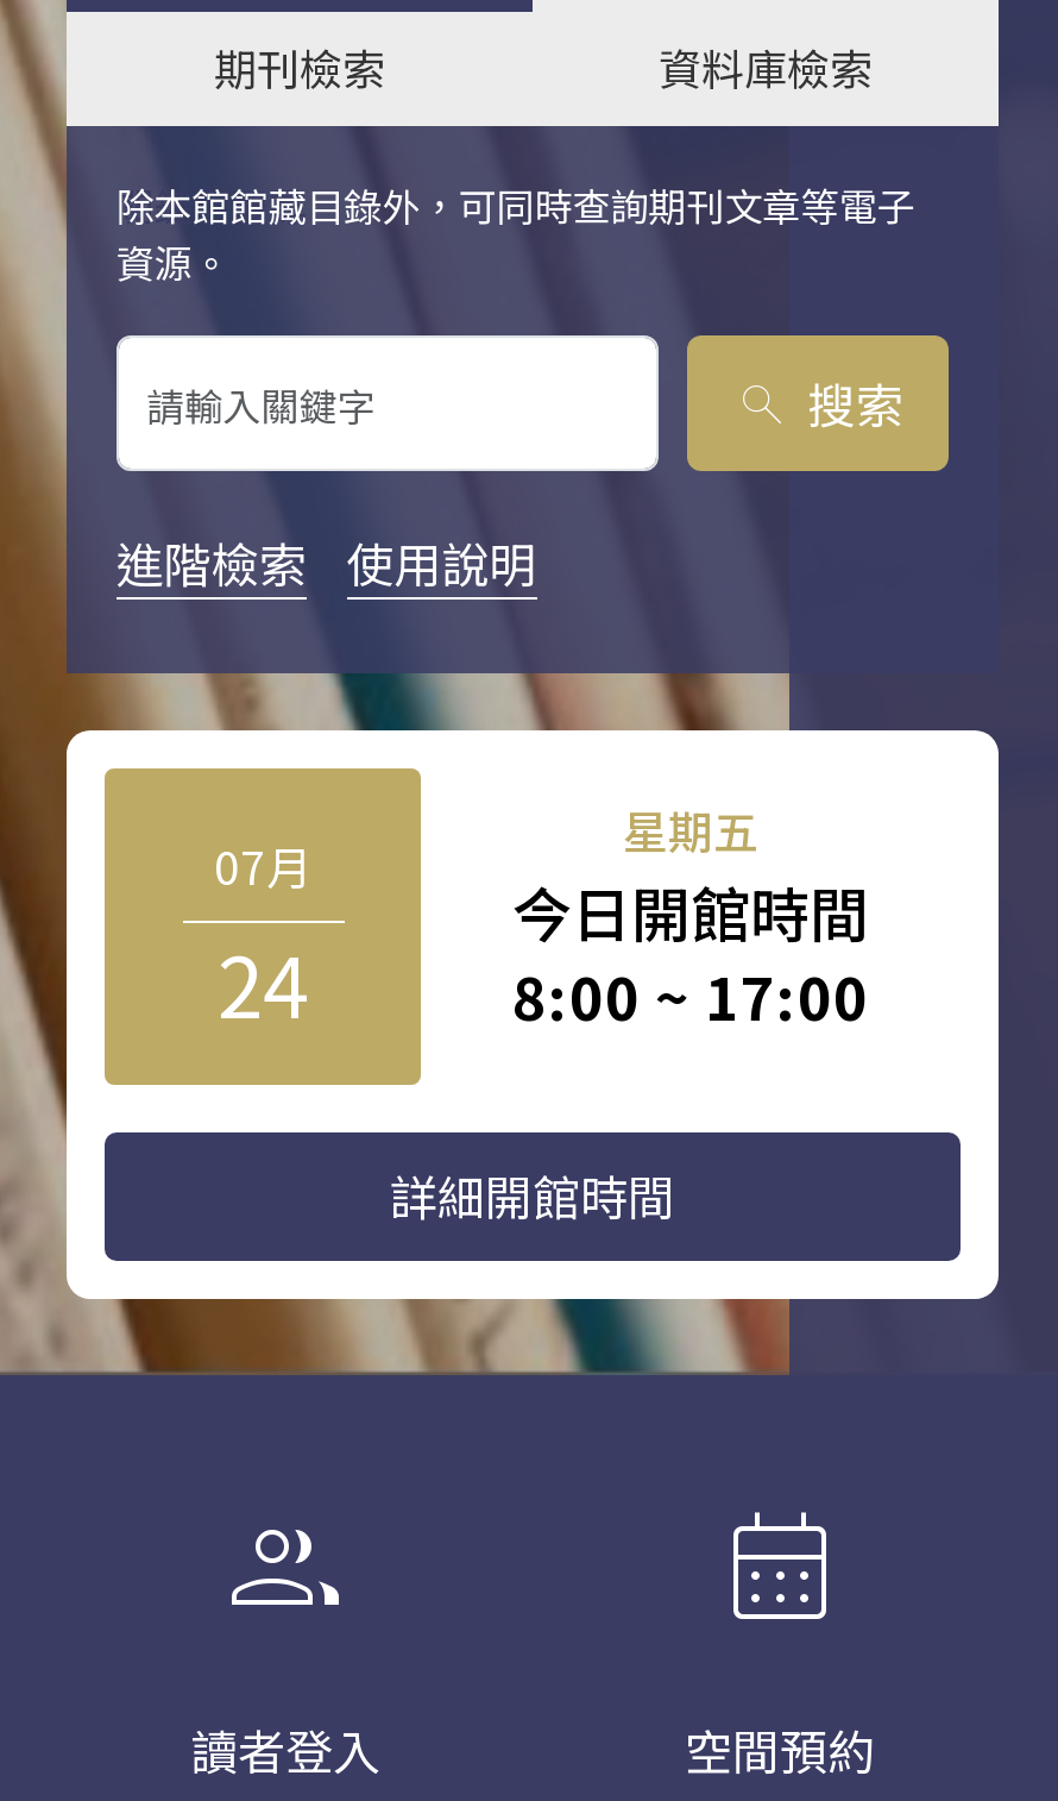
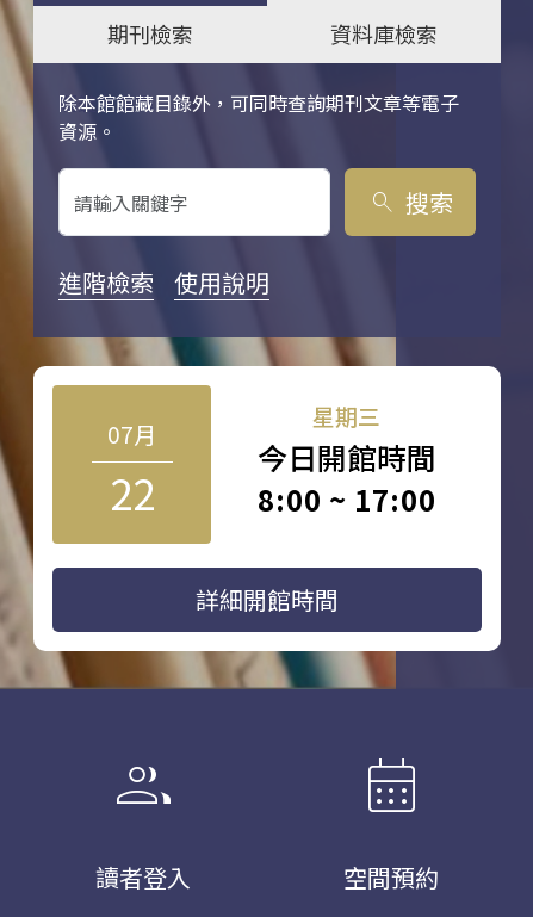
[623,797,758,861] 星期五 -> [312,400,380,432] 星期三
[218,920,308,1042] 24 -> [109,461,154,522] 22

